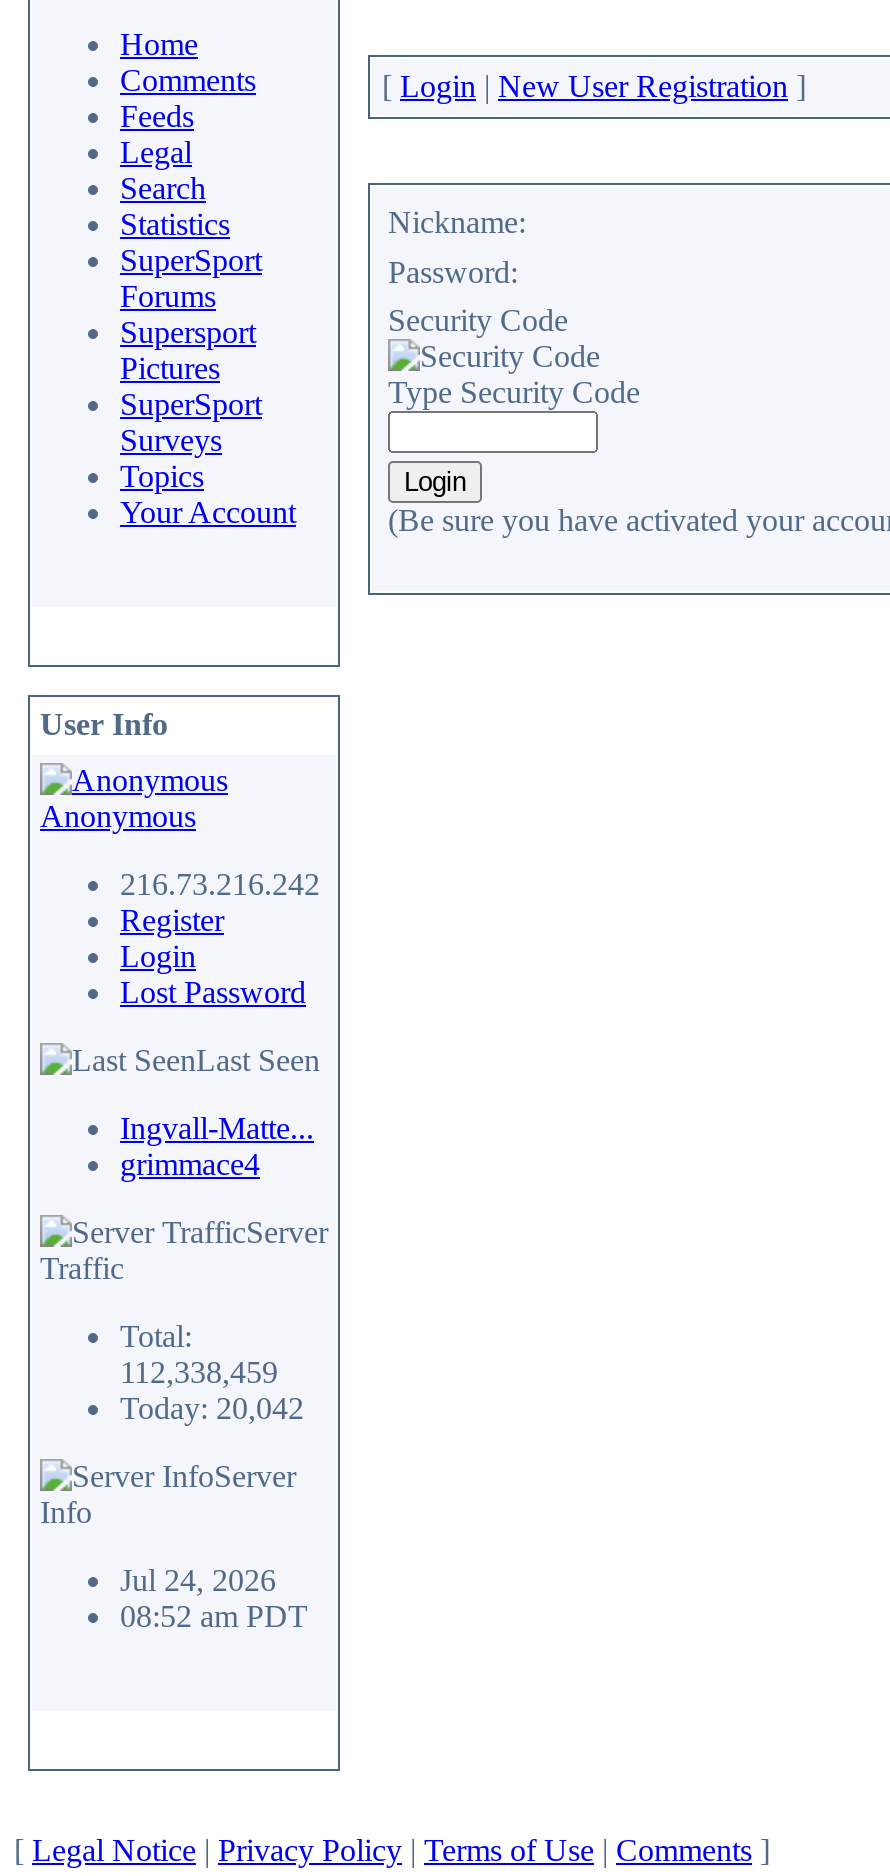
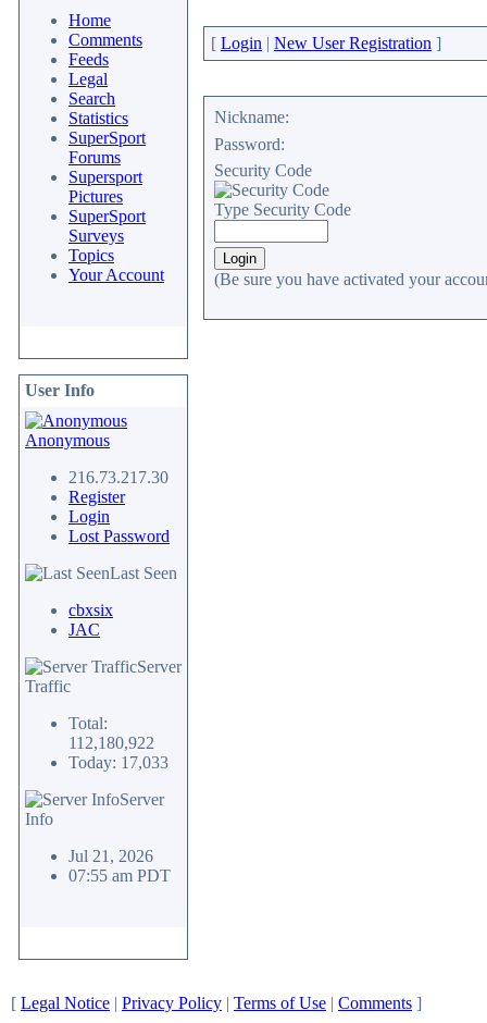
[120,867,320,901] 216.73.216.242 -> [68,468,168,486] 216.73.217.30
[120,1111,314,1181] Ingvall-Matte... | grimmace4 -> [68,601,113,639] cbxsix | JAC
[120,1355,278,1389] 112,338,459 -> [68,734,154,752] 112,180,922
[120,1391,304,1425] Today: 20,042 -> [68,753,168,772] Today: 17,033
[120,1563,276,1597] Jul 24, 2026 -> [68,847,153,865] Jul 21, 2026
[120,1599,308,1633] 08:52 am PDT -> [68,866,171,885] 07:55 am PDT

